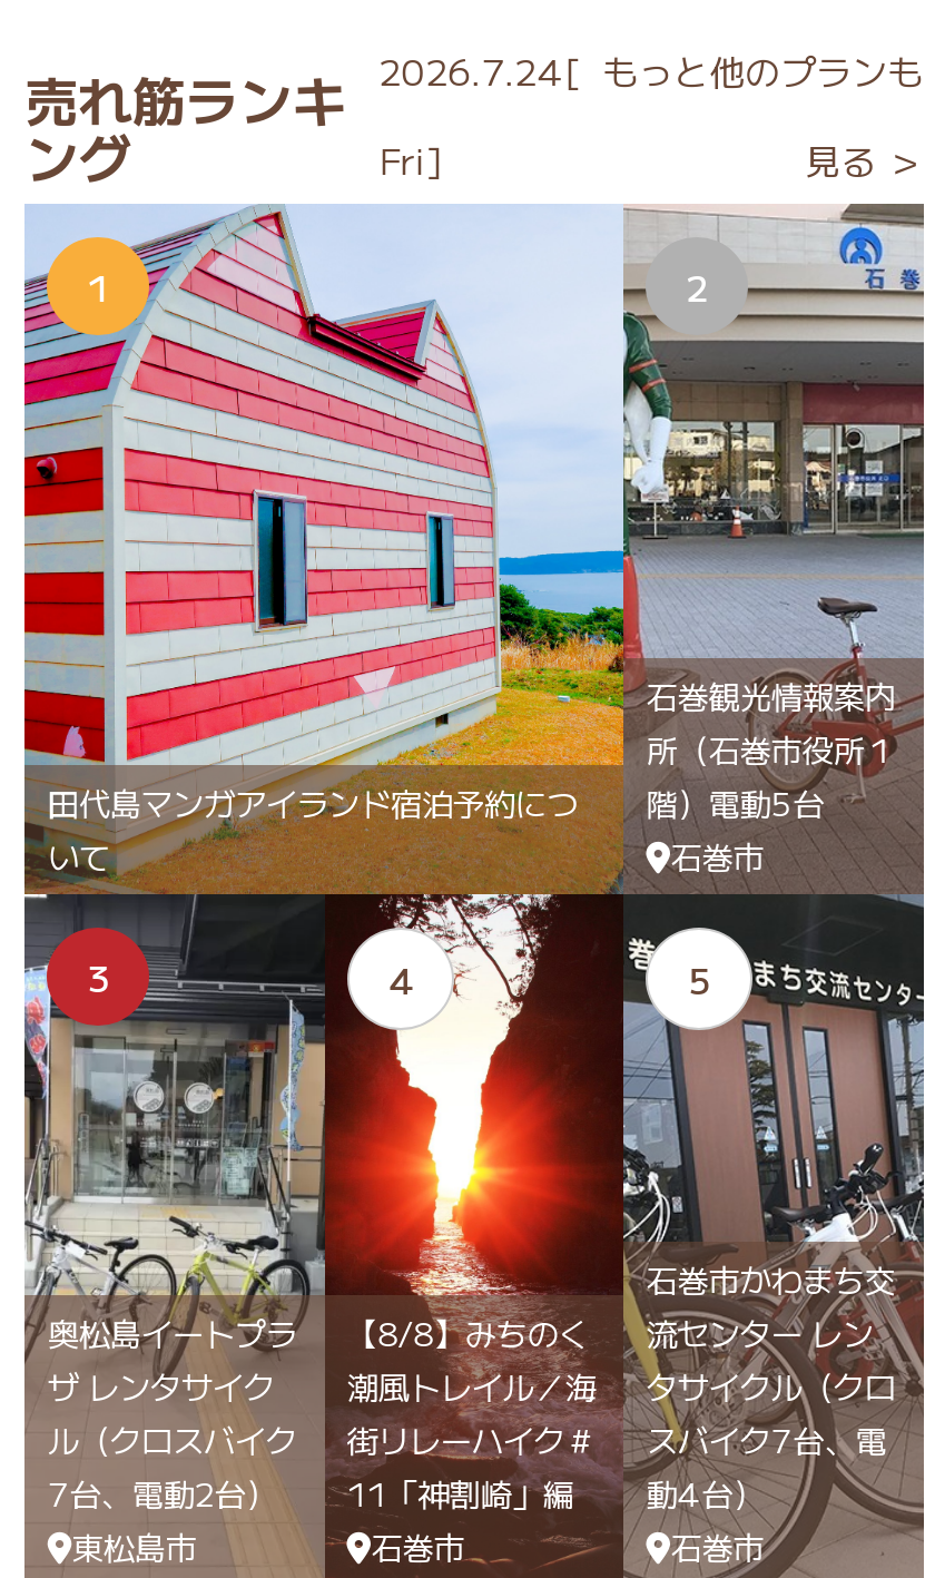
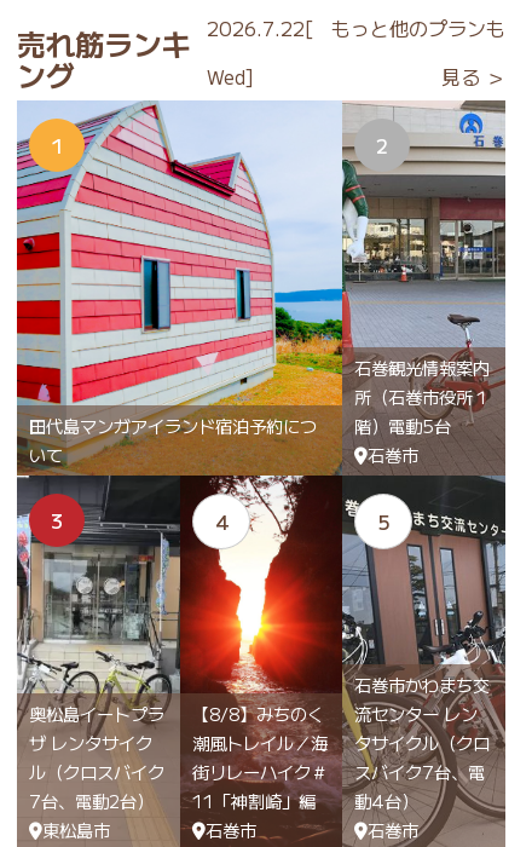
[25,43,923,137] 売れ筋ランキ 2026.7.24[ もっと他のプランも -> [17,13,505,64] 売れ筋ランキ 2026.7.22[ もっと他のプランも
[379,133,441,186] Fri] -> [206,62,254,91] Wed]

